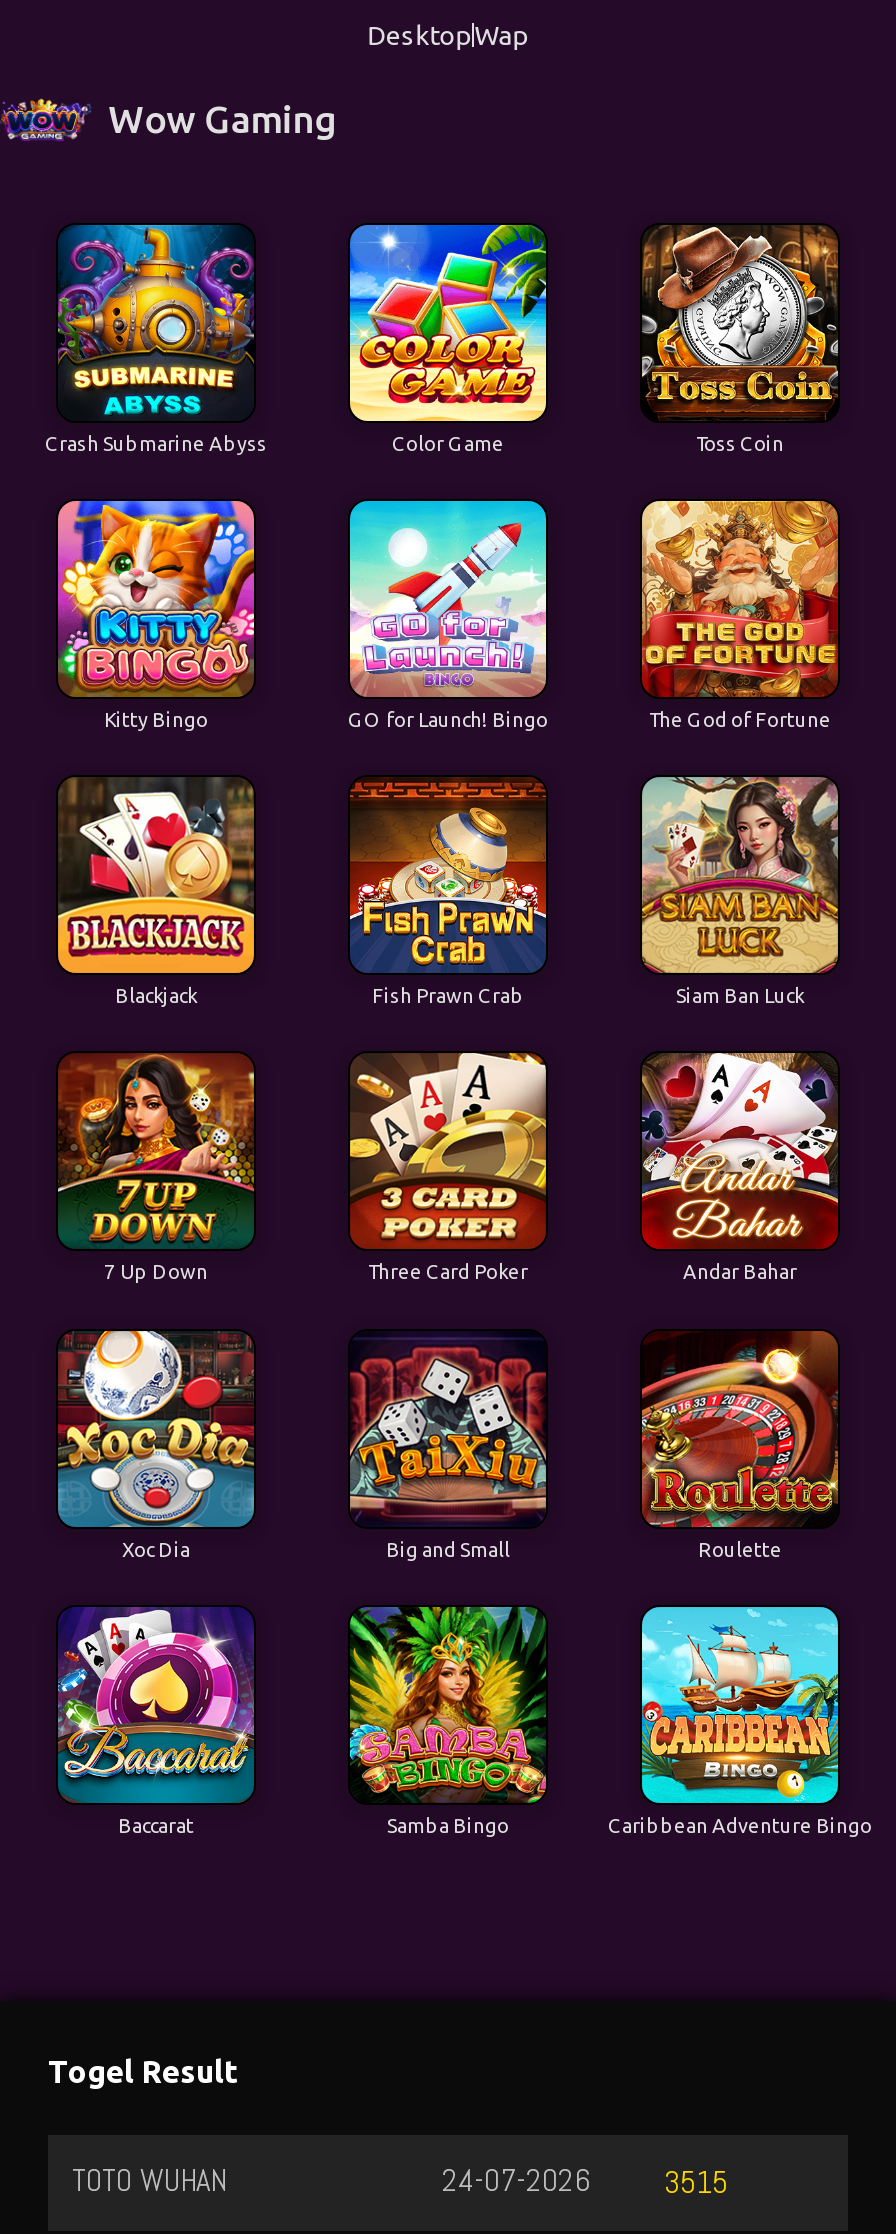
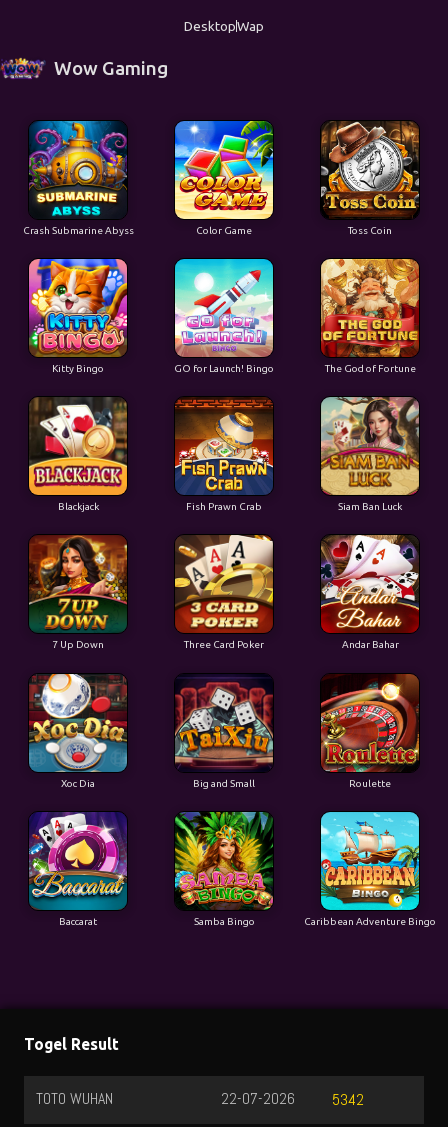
[442,2162,590,2202] 24-07-2026 -> [221,1089,295,1109] 22-07-2026
[664,2163,728,2203] 3515 -> [332,1090,364,1110] 5342

